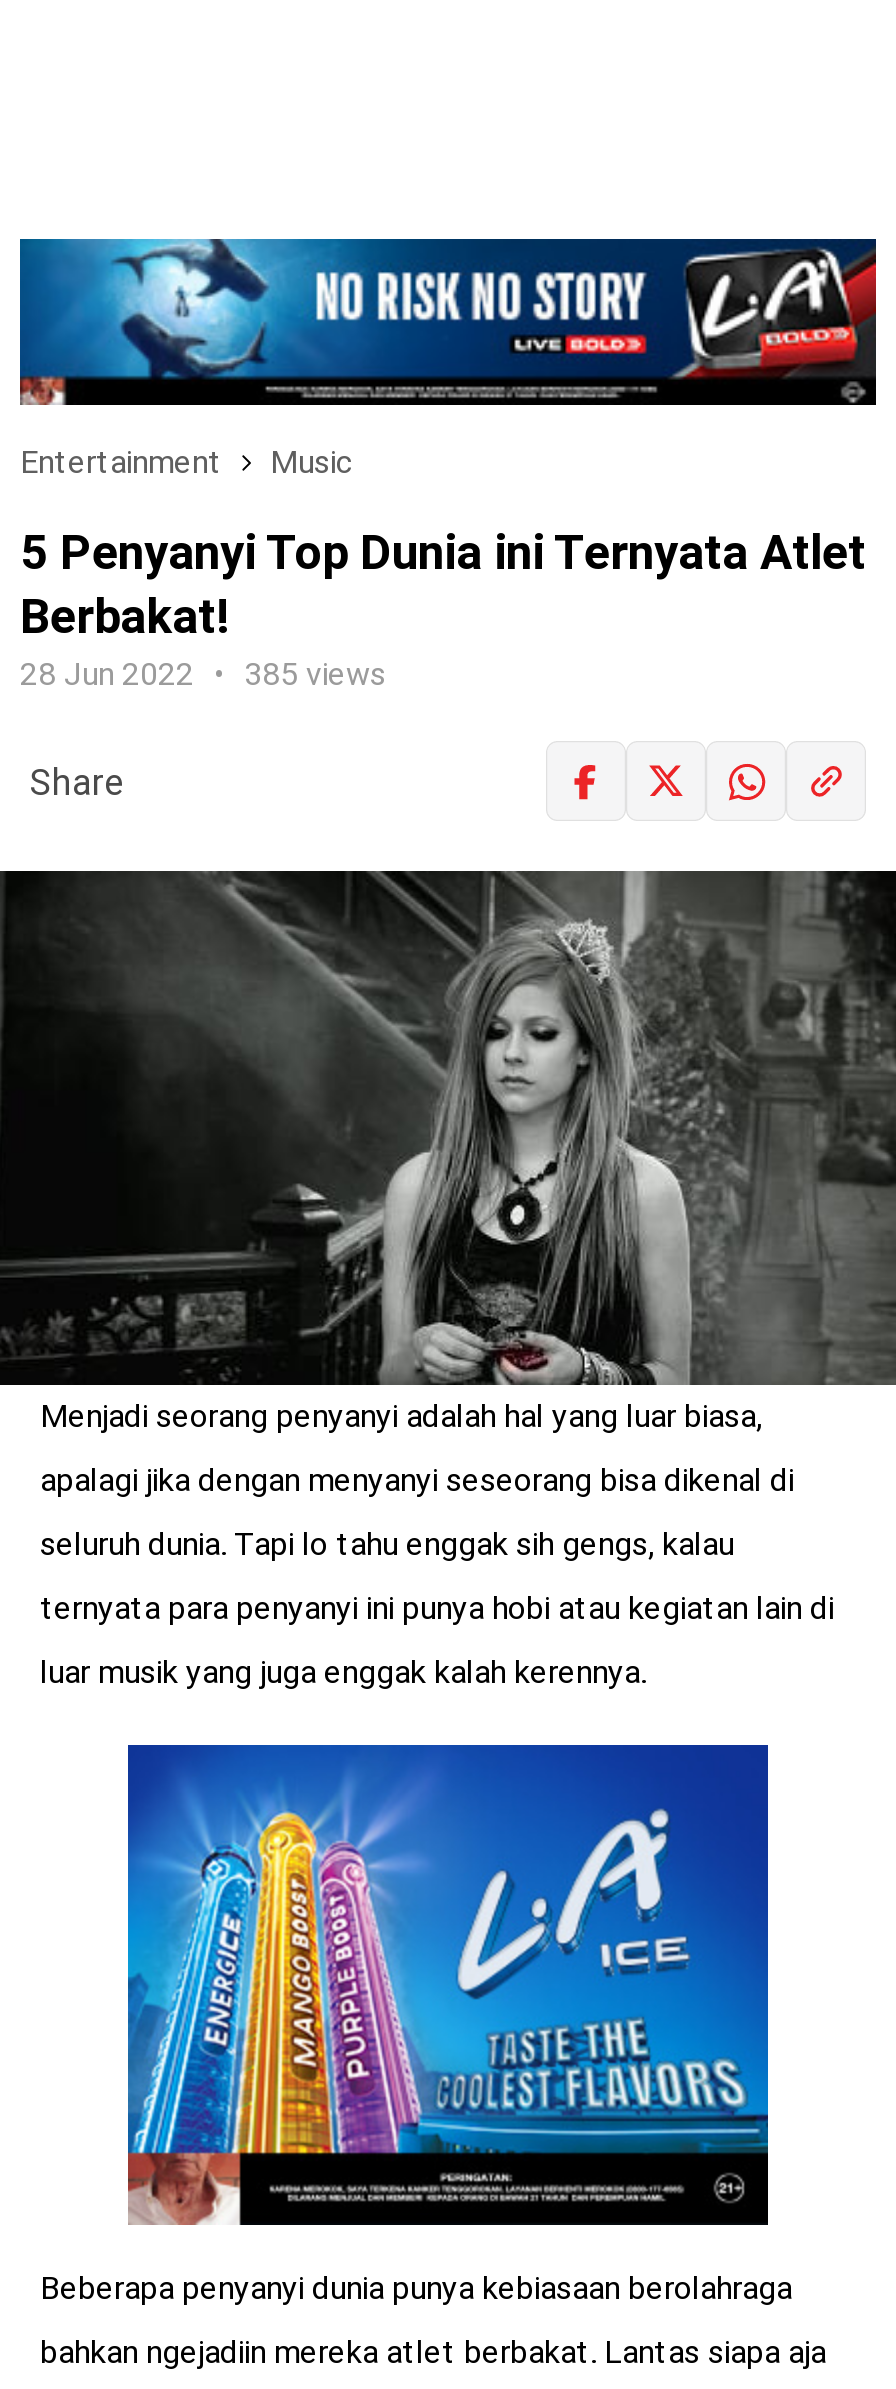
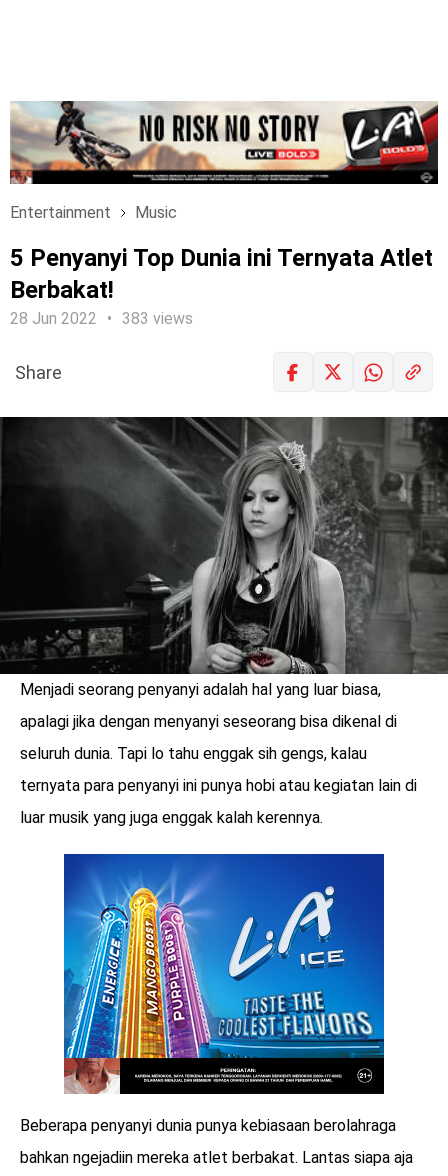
[18,237,878,379] [image] -> [9,100,438,172] [image]
[20,655,386,693] 28 Jun 2022 385 views -> [10,309,193,328] 28 Jun 2022 383 views

